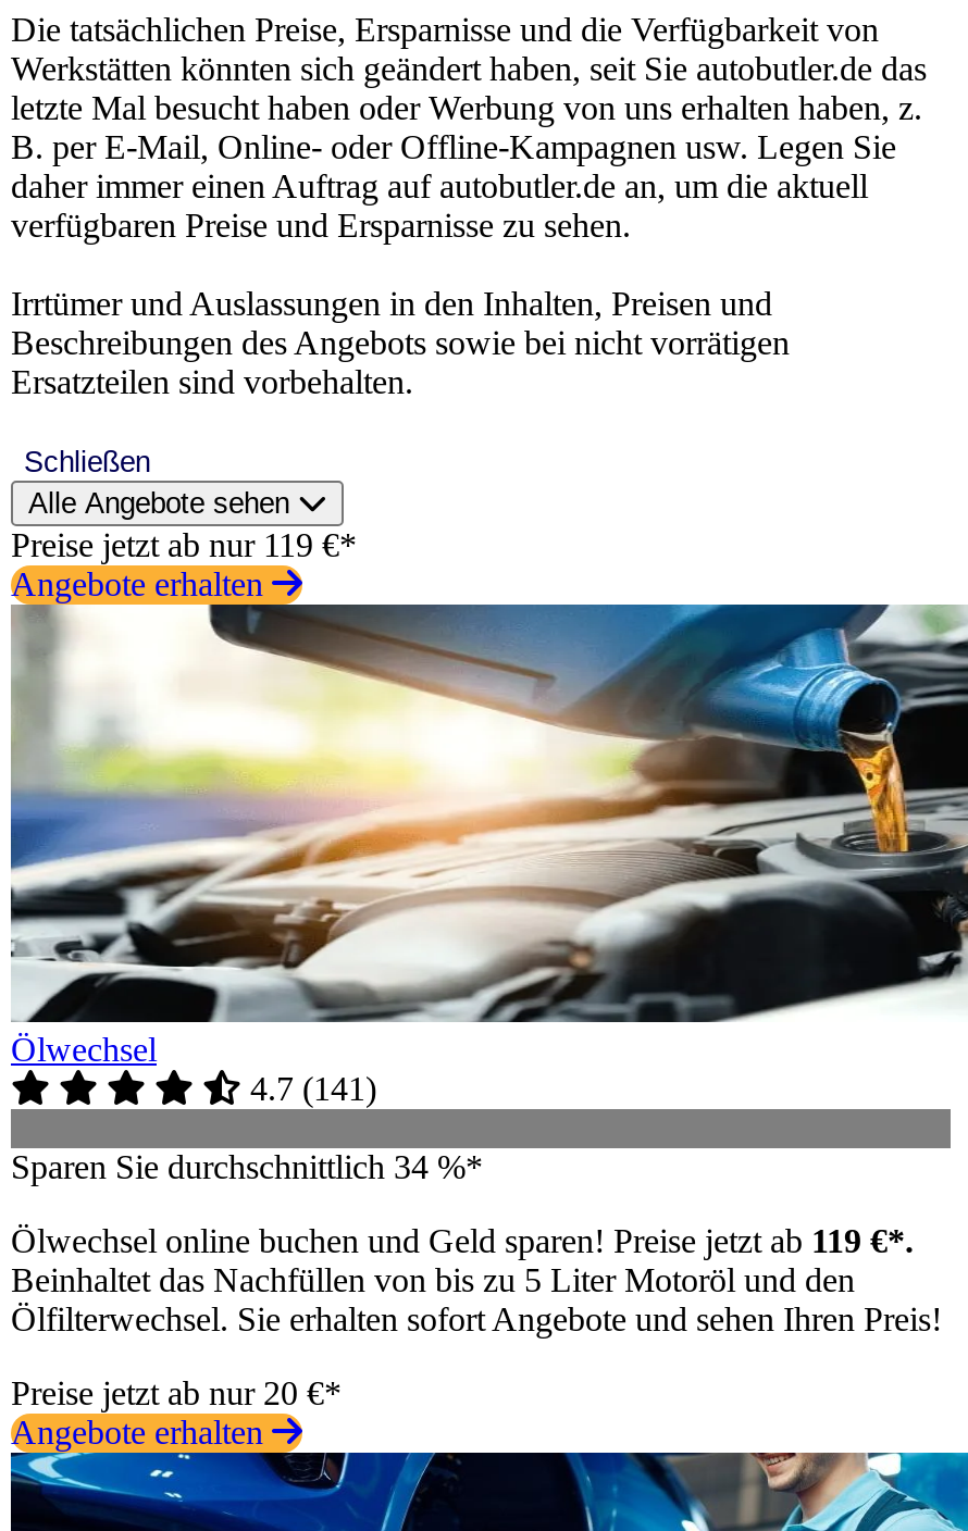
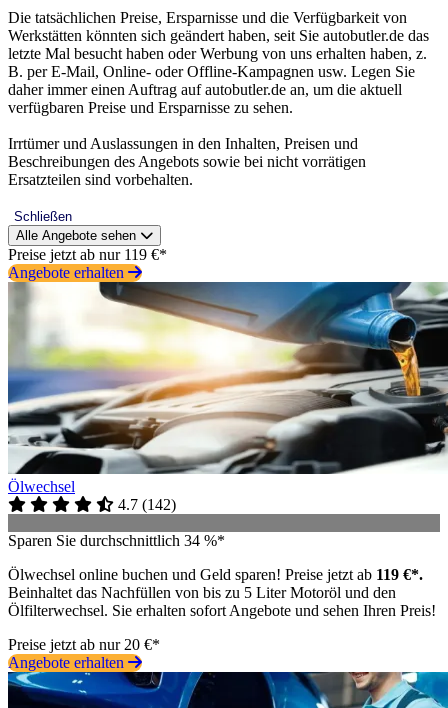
[250,1070,376,1106] 4.7 (141) -> [118,496,176,513] 4.7 (142)

